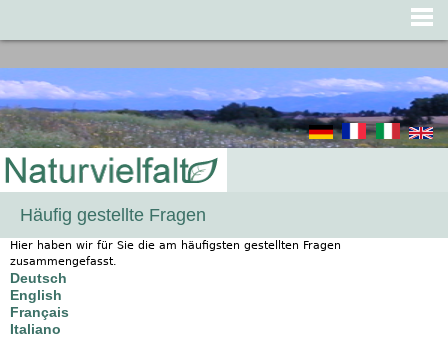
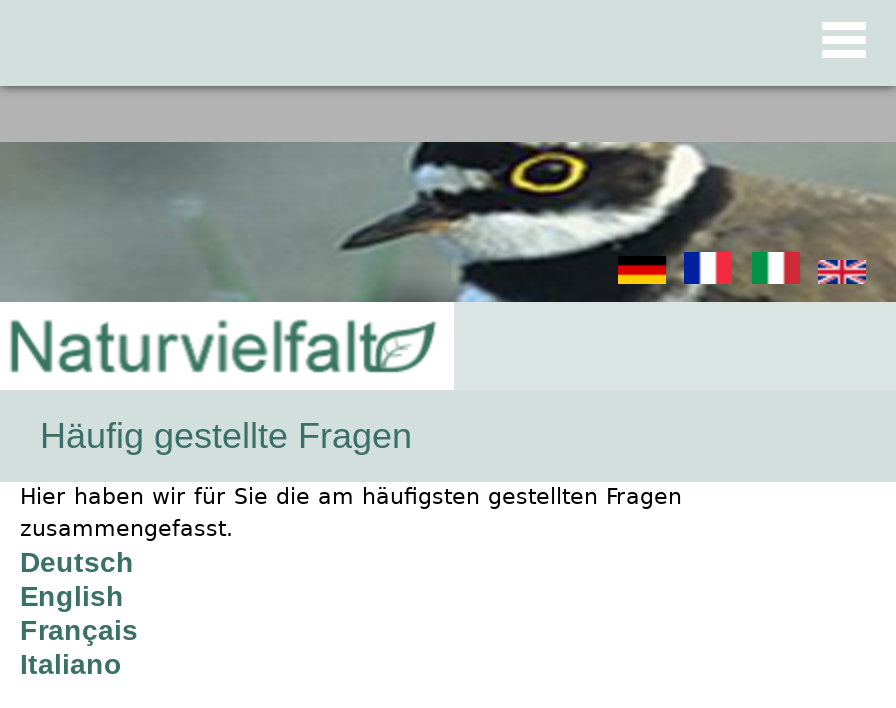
[3,67,445,149] [image] -> [6,140,890,302] [image]

